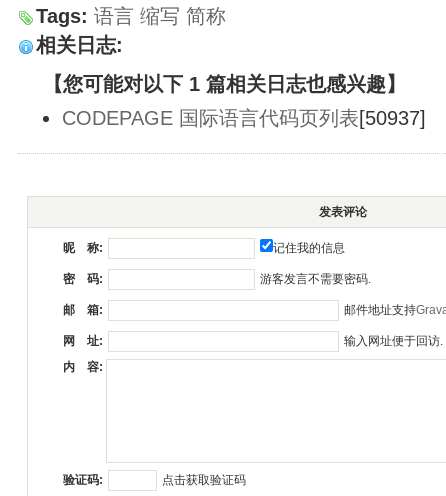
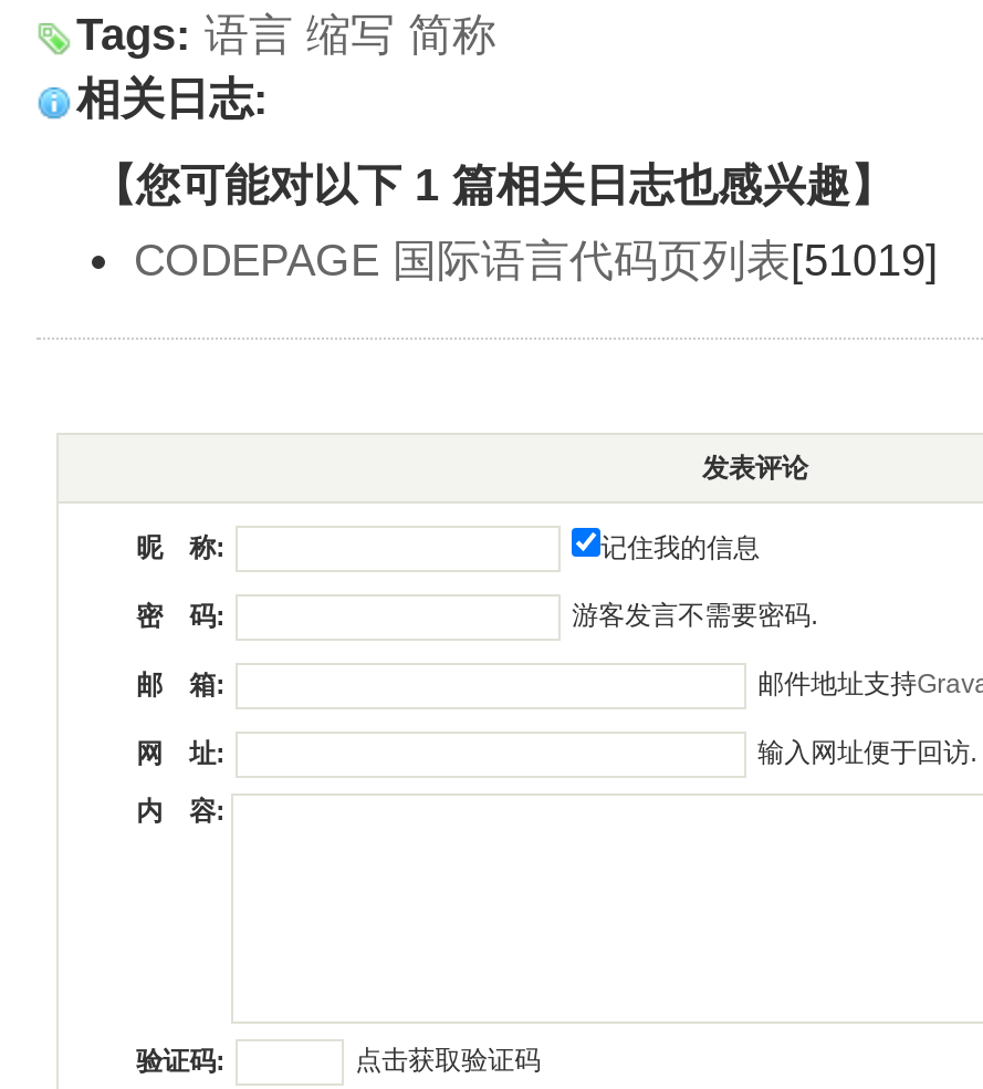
[62,107,426,129] CODEPAGE 国际语言代码页列表[50937] -> [134,236,939,284] CODEPAGE 国际语言代码页列表[51019]

